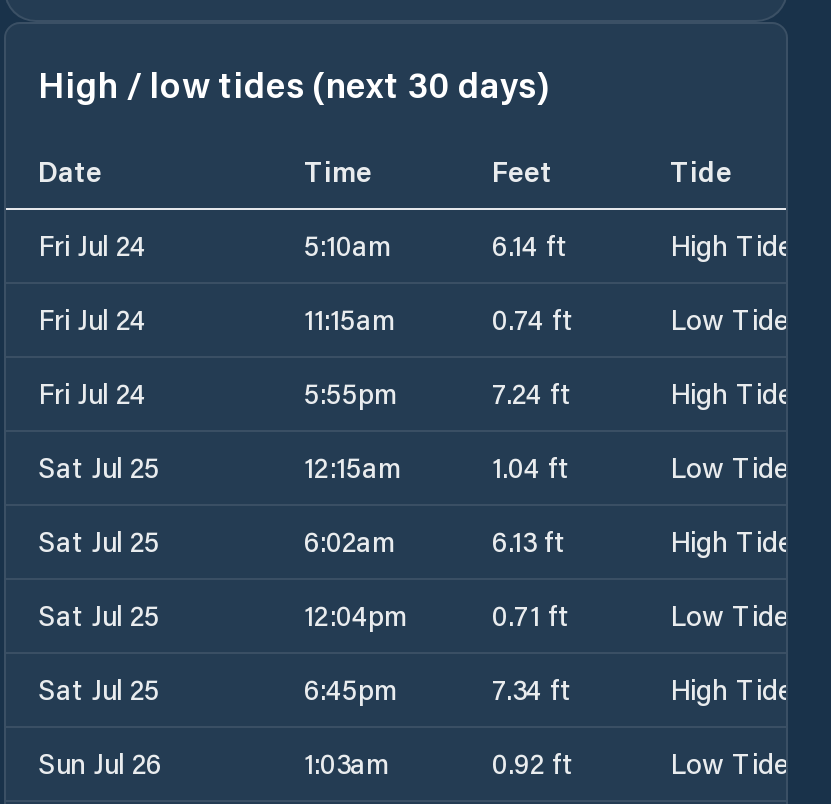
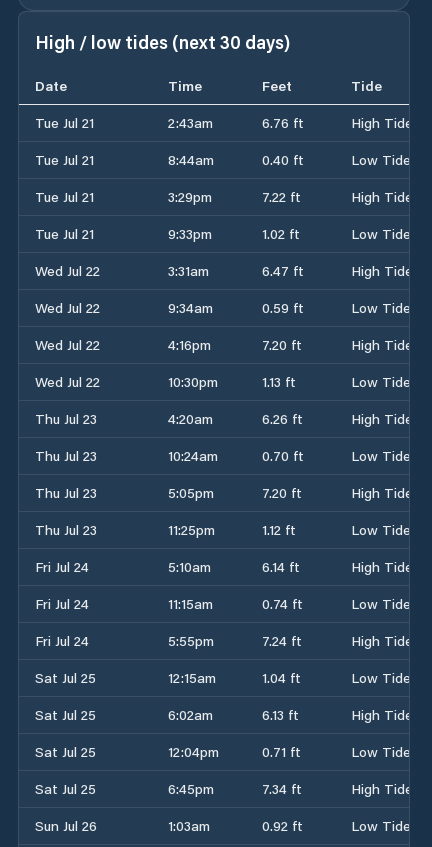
none -> [35,113,413,539] Tue Jul 21 | 2:43am | 6.76 ft | High Tide | Tue Jul 21 | 8:44am | 0.40 ft | Low Tide | Tue Jul 21 | 3:29pm | 7.22 ft | High Tide | Tue Jul 21 | 9:33pm | 1.02 ft | Low Tide | Wed Jul 22 | 3:31am | 6.47 ft | High Tide | Wed Jul 22 | 9:34am | 0.59 ft | Low Tide | Wed Jul 22 | 4:16pm | 7.20 ft | High Tide | Wed Jul 22 | 10:30pm | 1.13 ft | Low Tide | Thu Jul 23 | 4:20am | 6.26 ft | High Tide | Thu Jul 23 | 10:24am | 0.70 ft | Low Tide | Thu Jul 23 | 5:05pm | 7.20 ft | High Tide | Thu Jul 23 | 11:25pm | 1.12 ft | Low Tide

